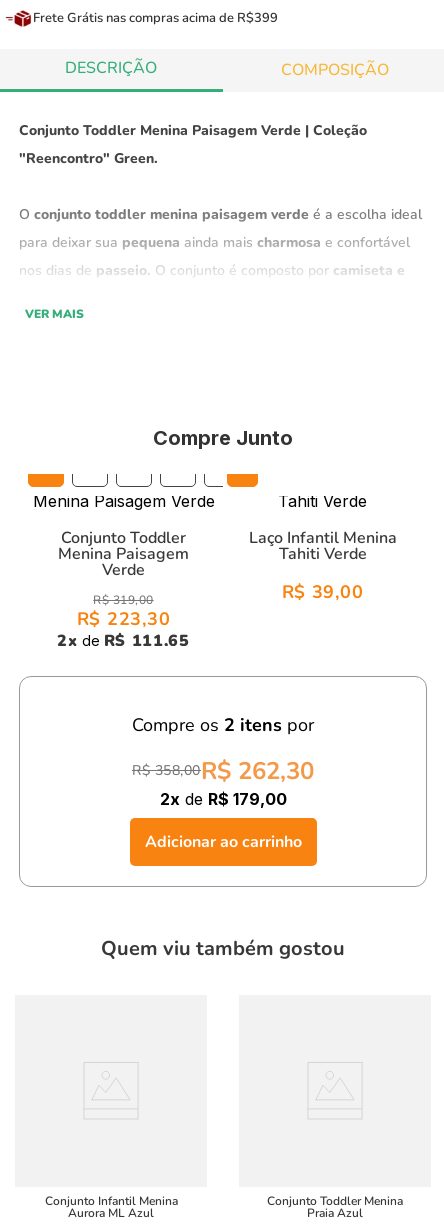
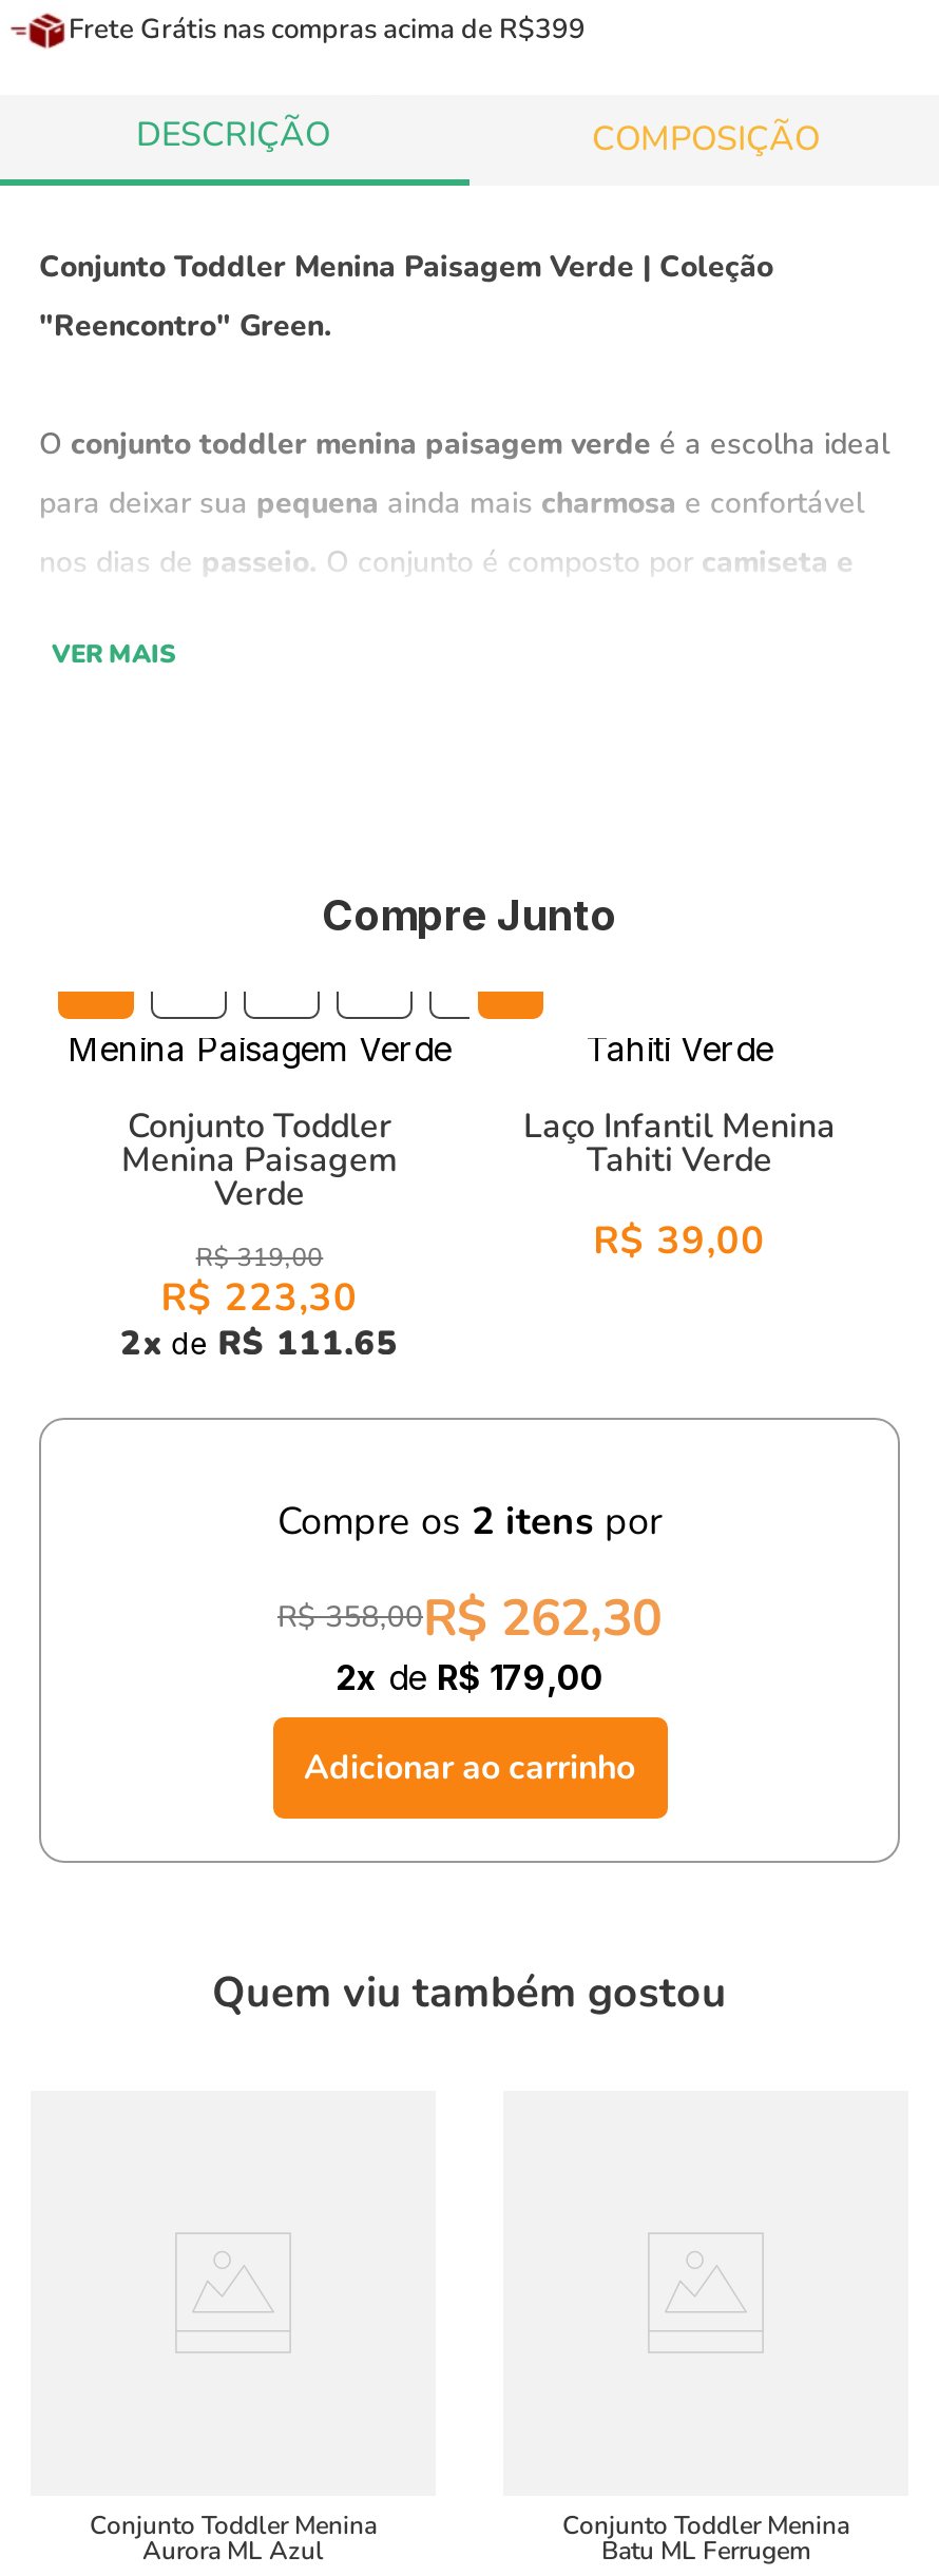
[44,1193,177,1209] Conjunto Infantil Menina -> [90,2508,377,2541] Conjunto Toddler Menina
[307,1205,363,1221] Praia Azul -> [601,2533,810,2567] Batu ML Ferrugem

